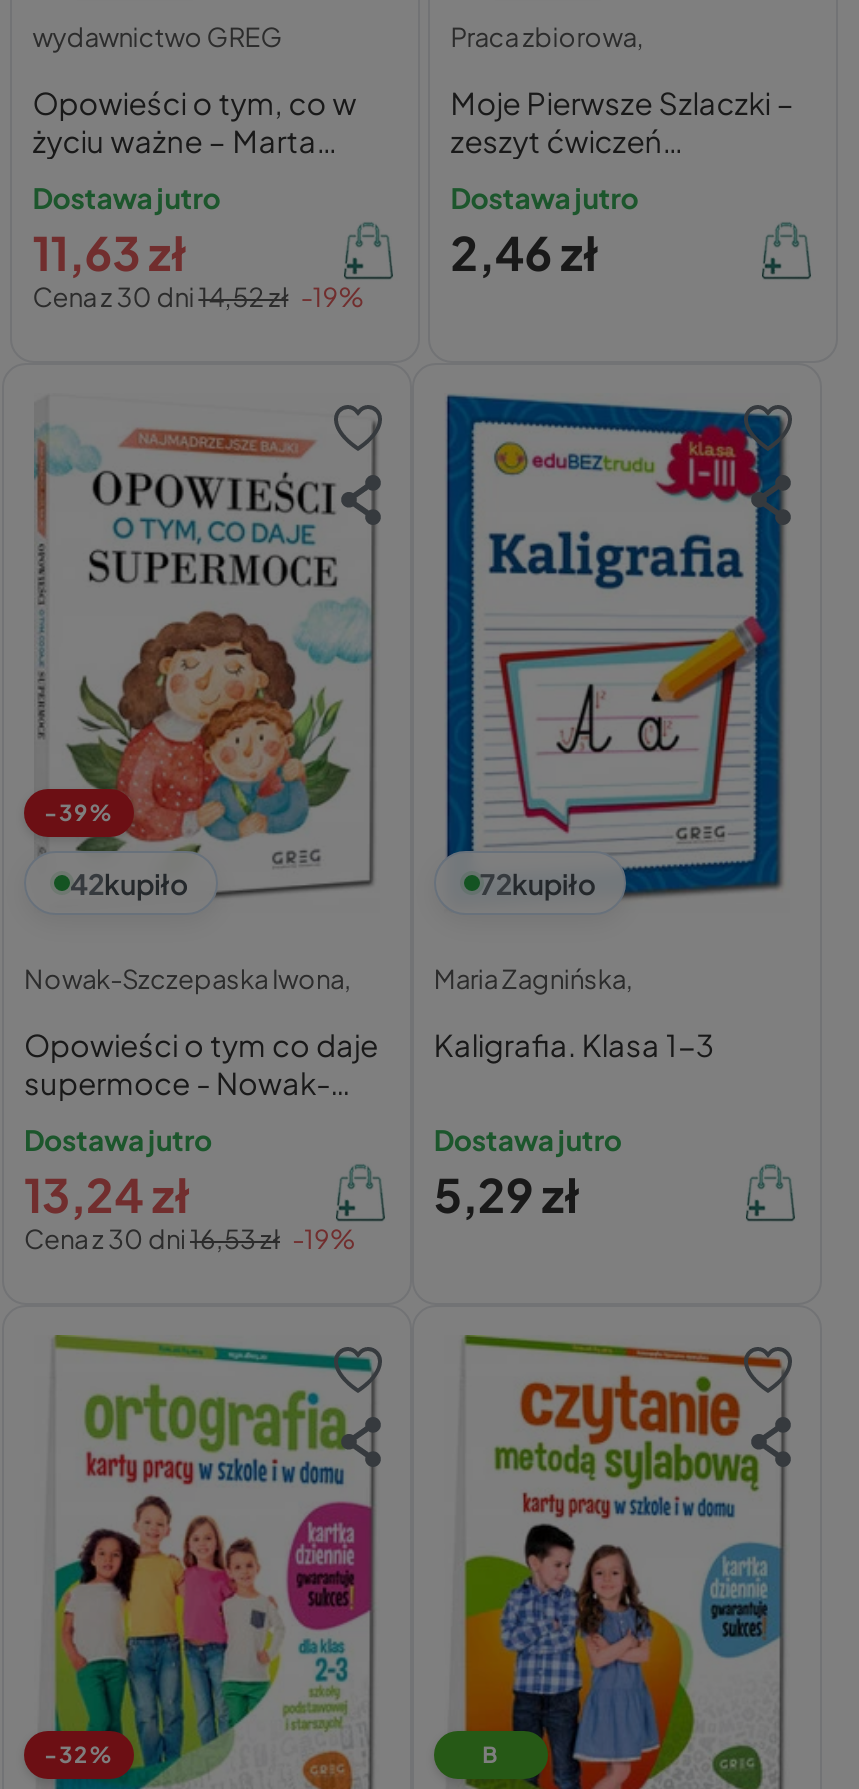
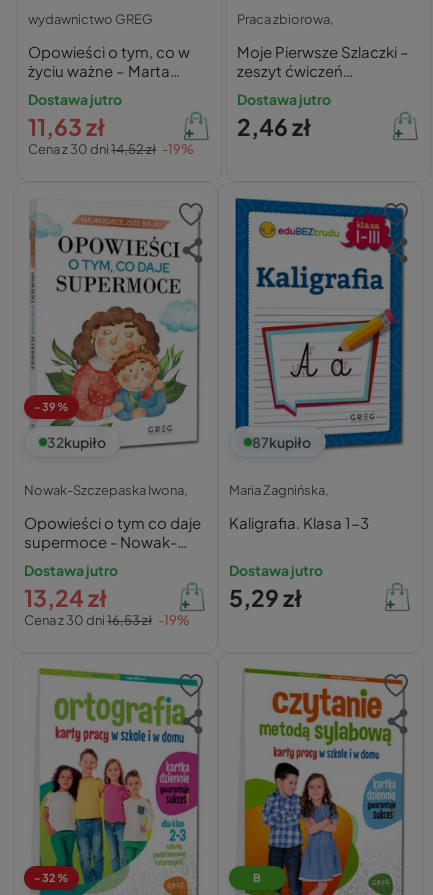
[70,865,188,901] 42kupiło -> [47,433,106,451] 32kupiło
[480,865,596,901] 72kupiło -> [252,433,311,451] 87kupiło

